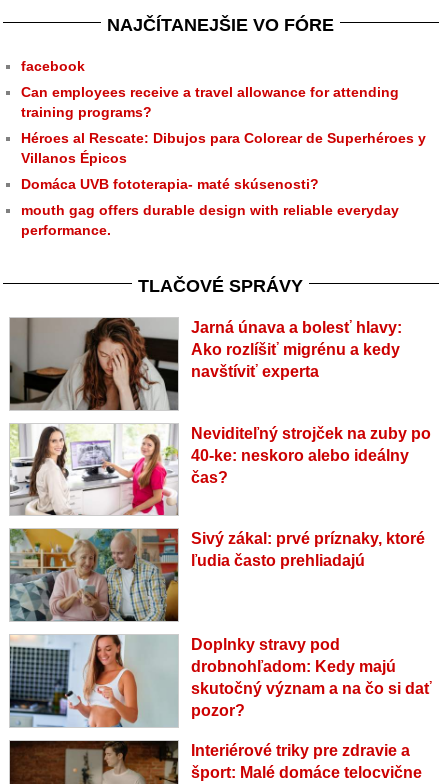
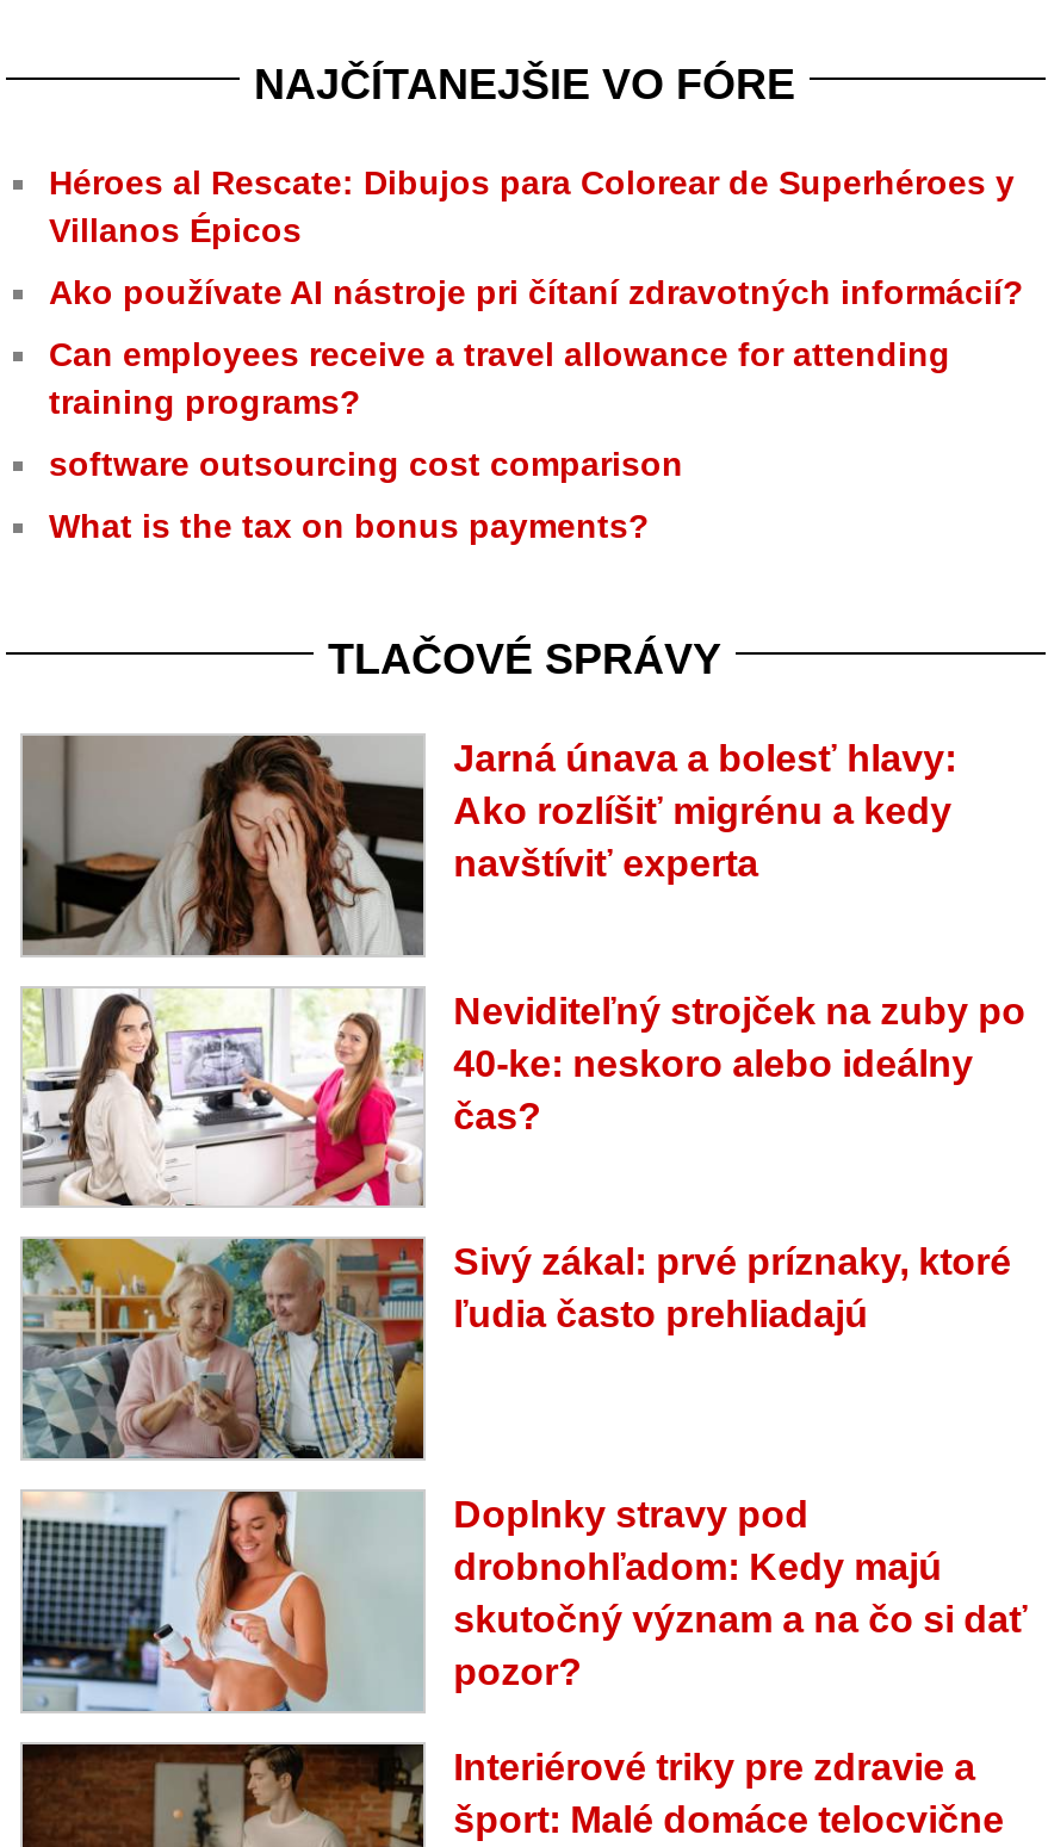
[21,58,85,74] facebook -> [49,273,1024,311] Ako používate AI nástroje pri čítaní zdravotných informácií?
moved [21,84,399,120] -> [49,335,950,421]: Can employees receive a travel allowance for attending | training programs?
moved [21,130,426,166] -> [49,163,1015,249]: Héroes al Rescate: Dibujos para Colorear de Superhéroes y | Villanos Épicos
[21,176,399,238] Domáca UVB fototerapia- maté skúsenosti? | mouth gag offers durable design with reliable everyday | performance. -> [49,445,683,545] software outsourcing cost comparison | What is the tax on bonus payments?

